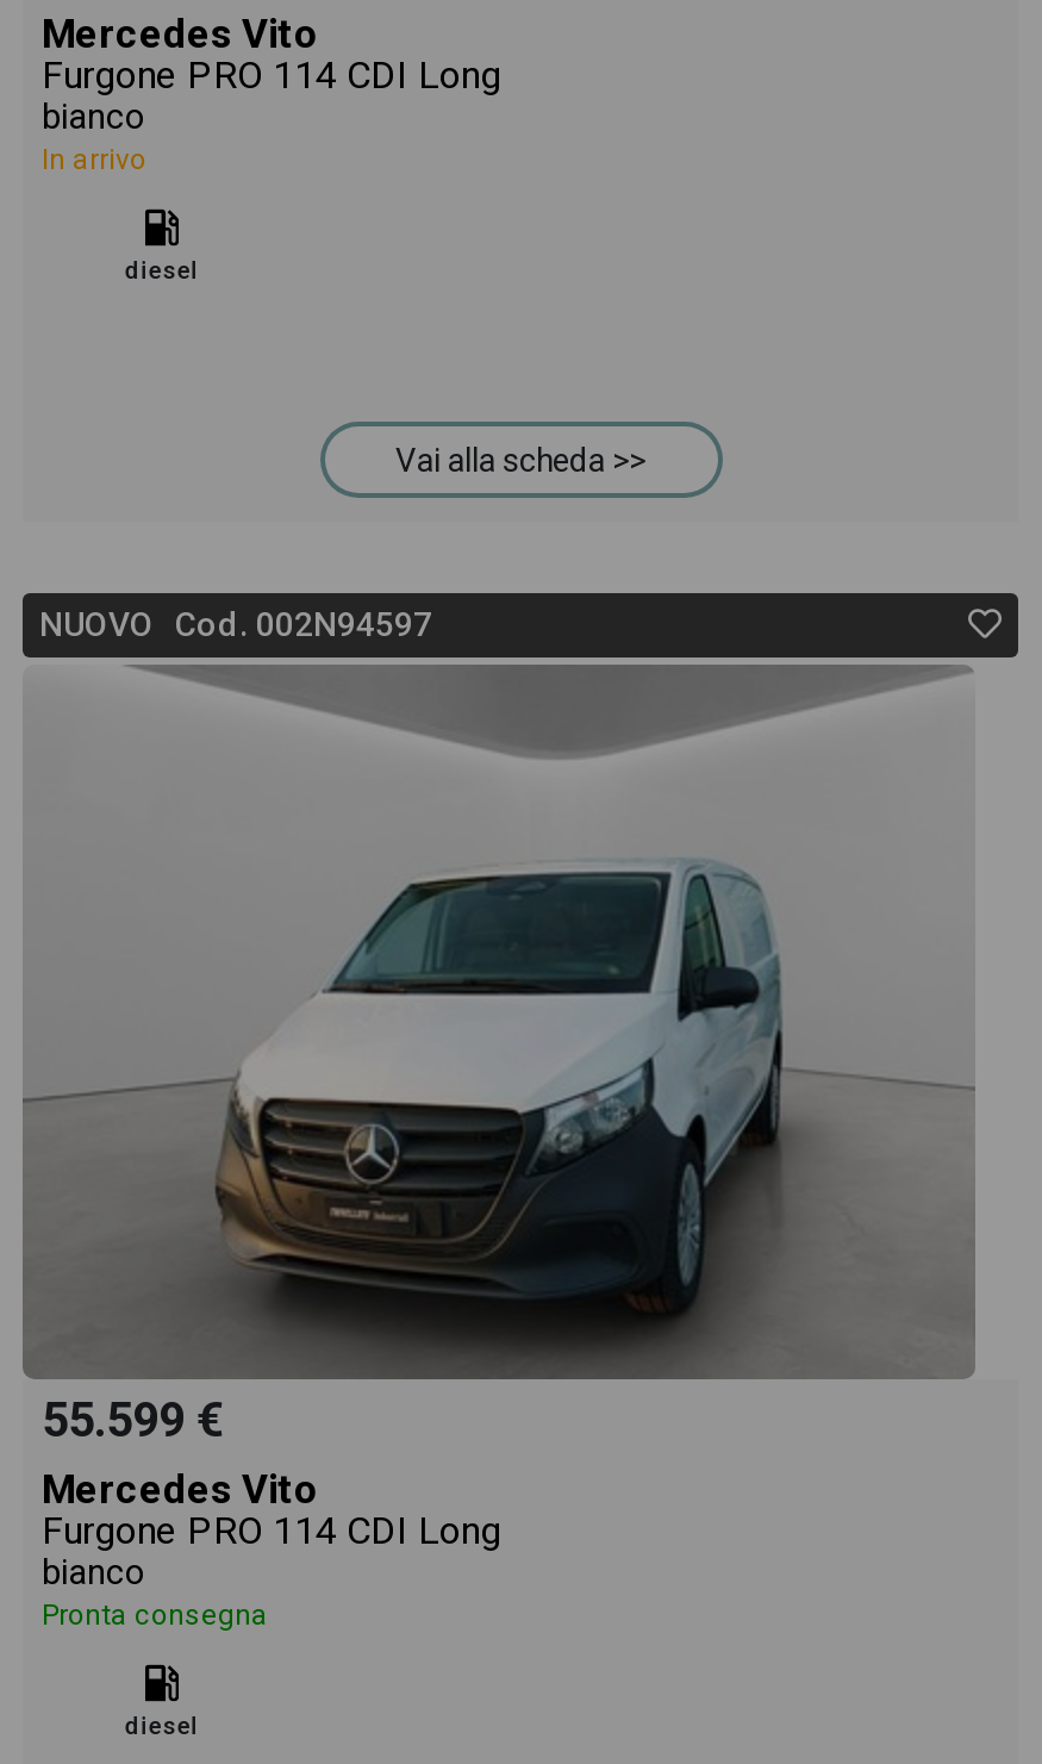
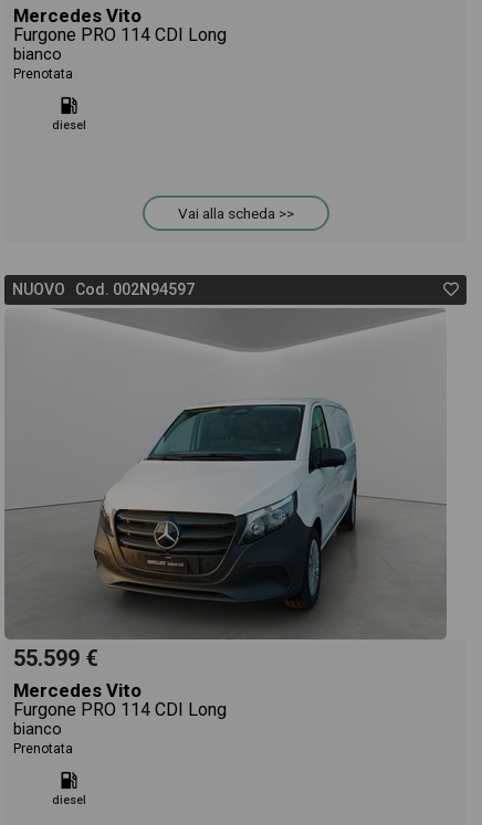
[42,143,146,176] In arrivo -> [13,66,73,82] Prenotata
[42,1598,268,1632] Pronta consegna -> [13,741,73,757] Prenotata

